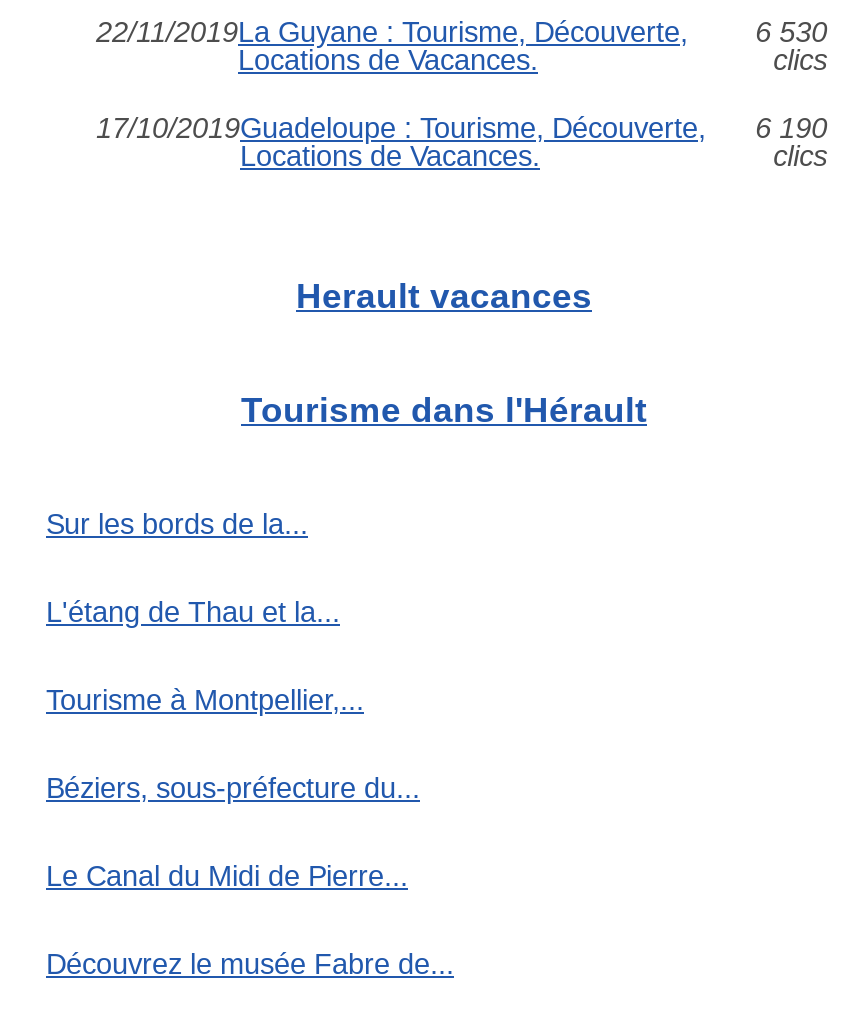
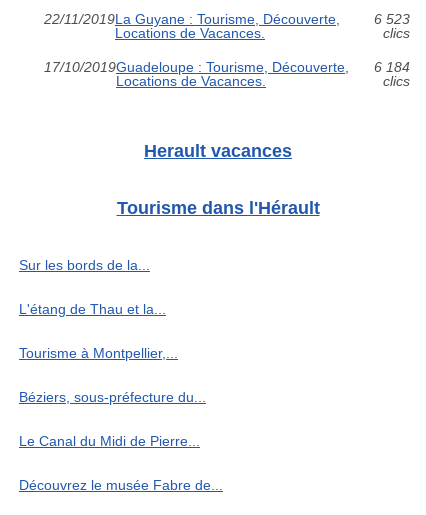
[755,15,827,47] 6 530 -> [374,11,410,27] 6 523
[96,111,827,143] 17/10/2019Guadeloupe : Tourisme, Découverte, 6 190 -> [44,59,410,75] 17/10/2019Guadeloupe : Tourisme, Découverte, 6 184

